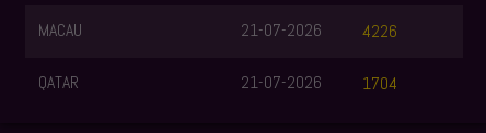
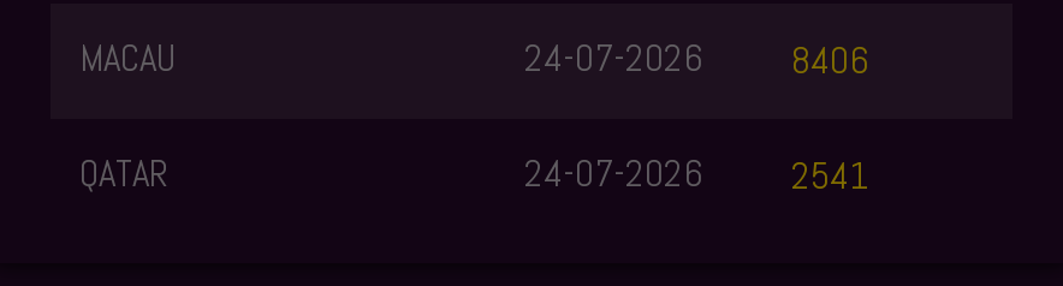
[241,20,322,42] 21-07-2026 -> [524,35,702,83] 24-07-2026
[362,20,397,42] 4226 -> [791,36,868,84] 8406
[241,72,322,94] 21-07-2026 -> [524,150,702,199] 24-07-2026
[362,73,397,94] 1704 -> [791,152,868,200] 2541

